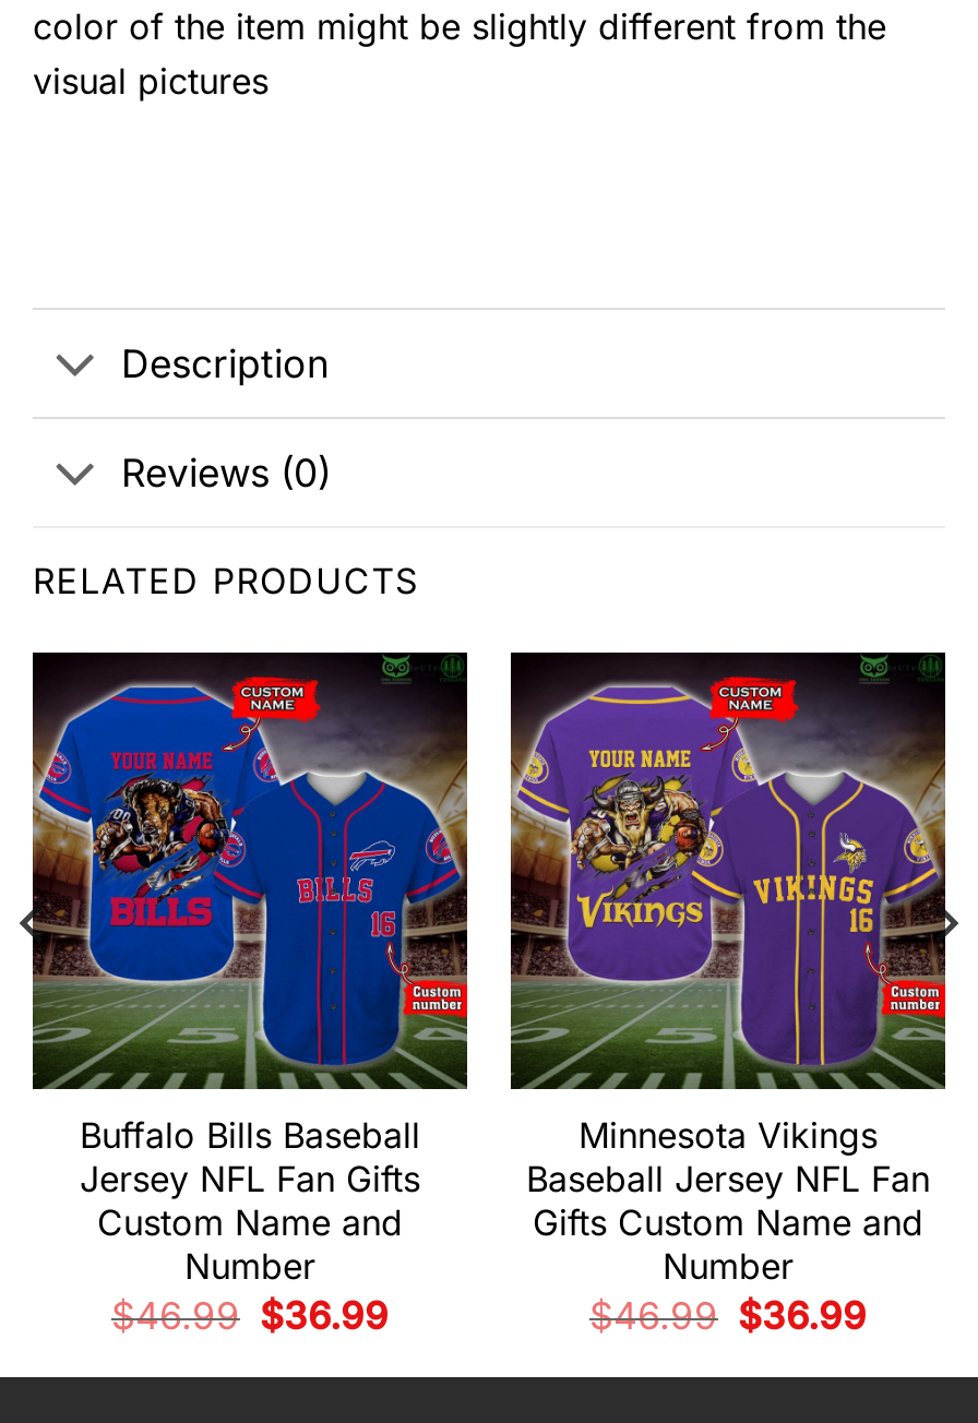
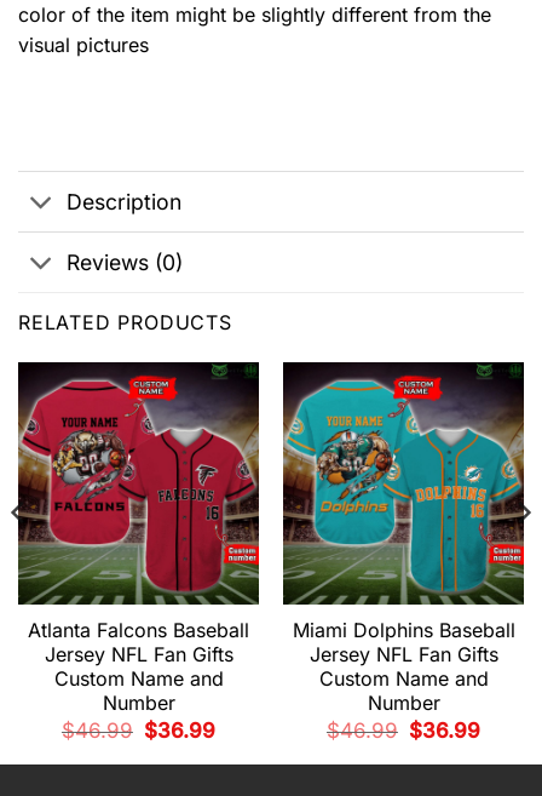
[37,685,461,1156] [image] | Buffalo Bills Baseball -> [22,380,255,642] [image] | Atlanta Falcons Baseball
[517,685,937,1243] [image] | Minnesota Vikings | Baseball Jersey NFL Fan | Gifts Custom Name and -> [287,380,520,690] [image] | Miami Dolphins Baseball | Jersey NFL Fan Gifts | Custom Name and

